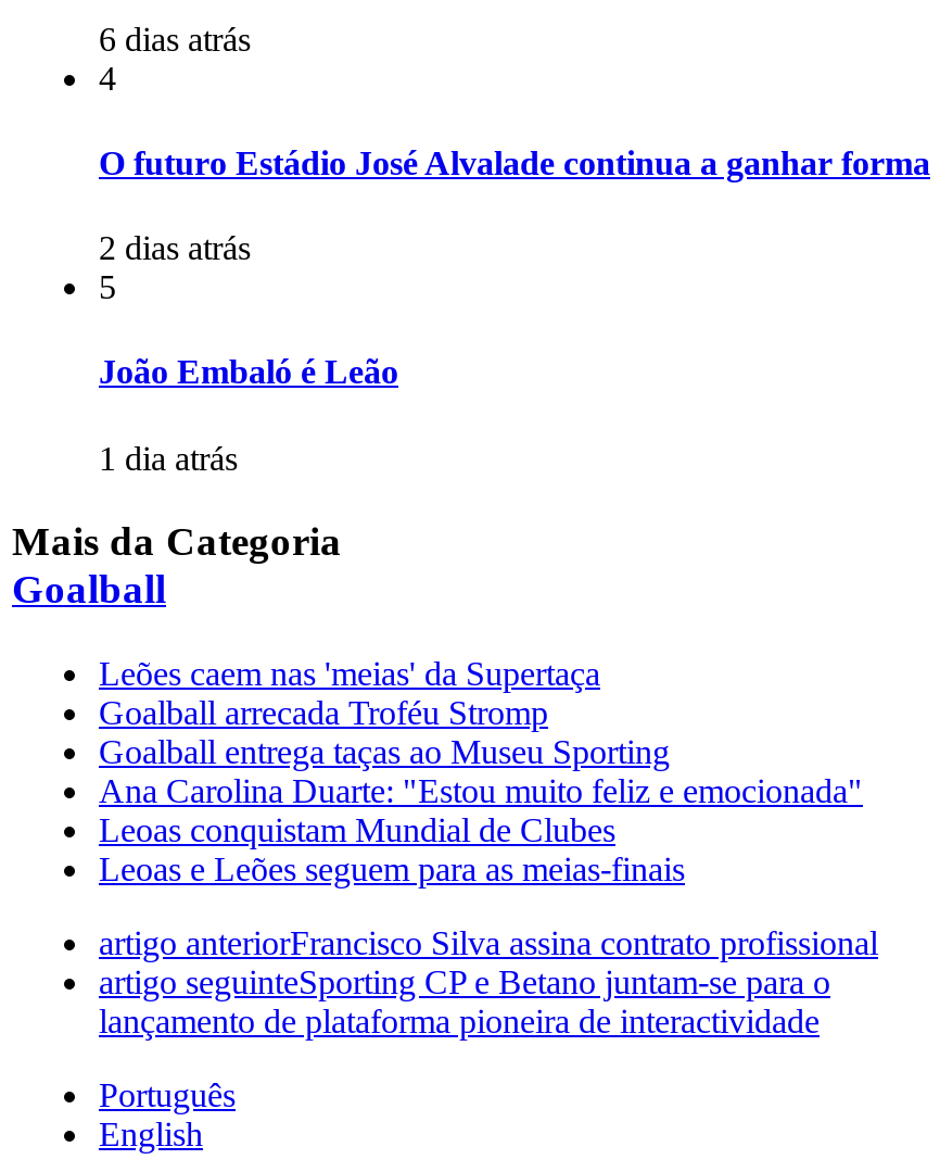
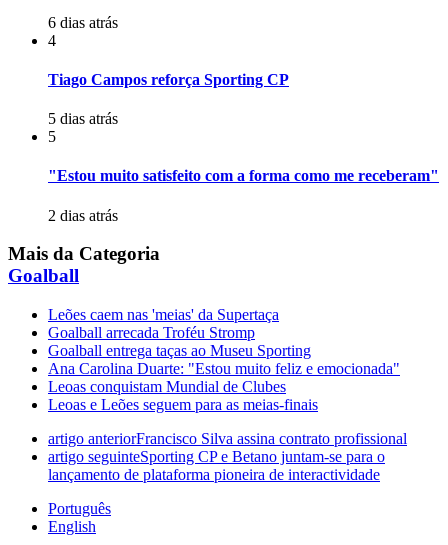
[99,144,930,181] O futuro Estádio José Alvalade continua a ganhar forma -> [48,71,289,88] Tiago Campos reforça Sporting CP
[99,230,251,267] 2 dias atrás -> [48,110,118,127] 5 dias atrás
[99,354,398,391] João Embaló é Leão -> [48,167,439,184] "Estou muito satisfeito com a forma como me receberam"
[99,439,238,476] 1 dia atrás -> [48,207,118,224] 2 dias atrás

